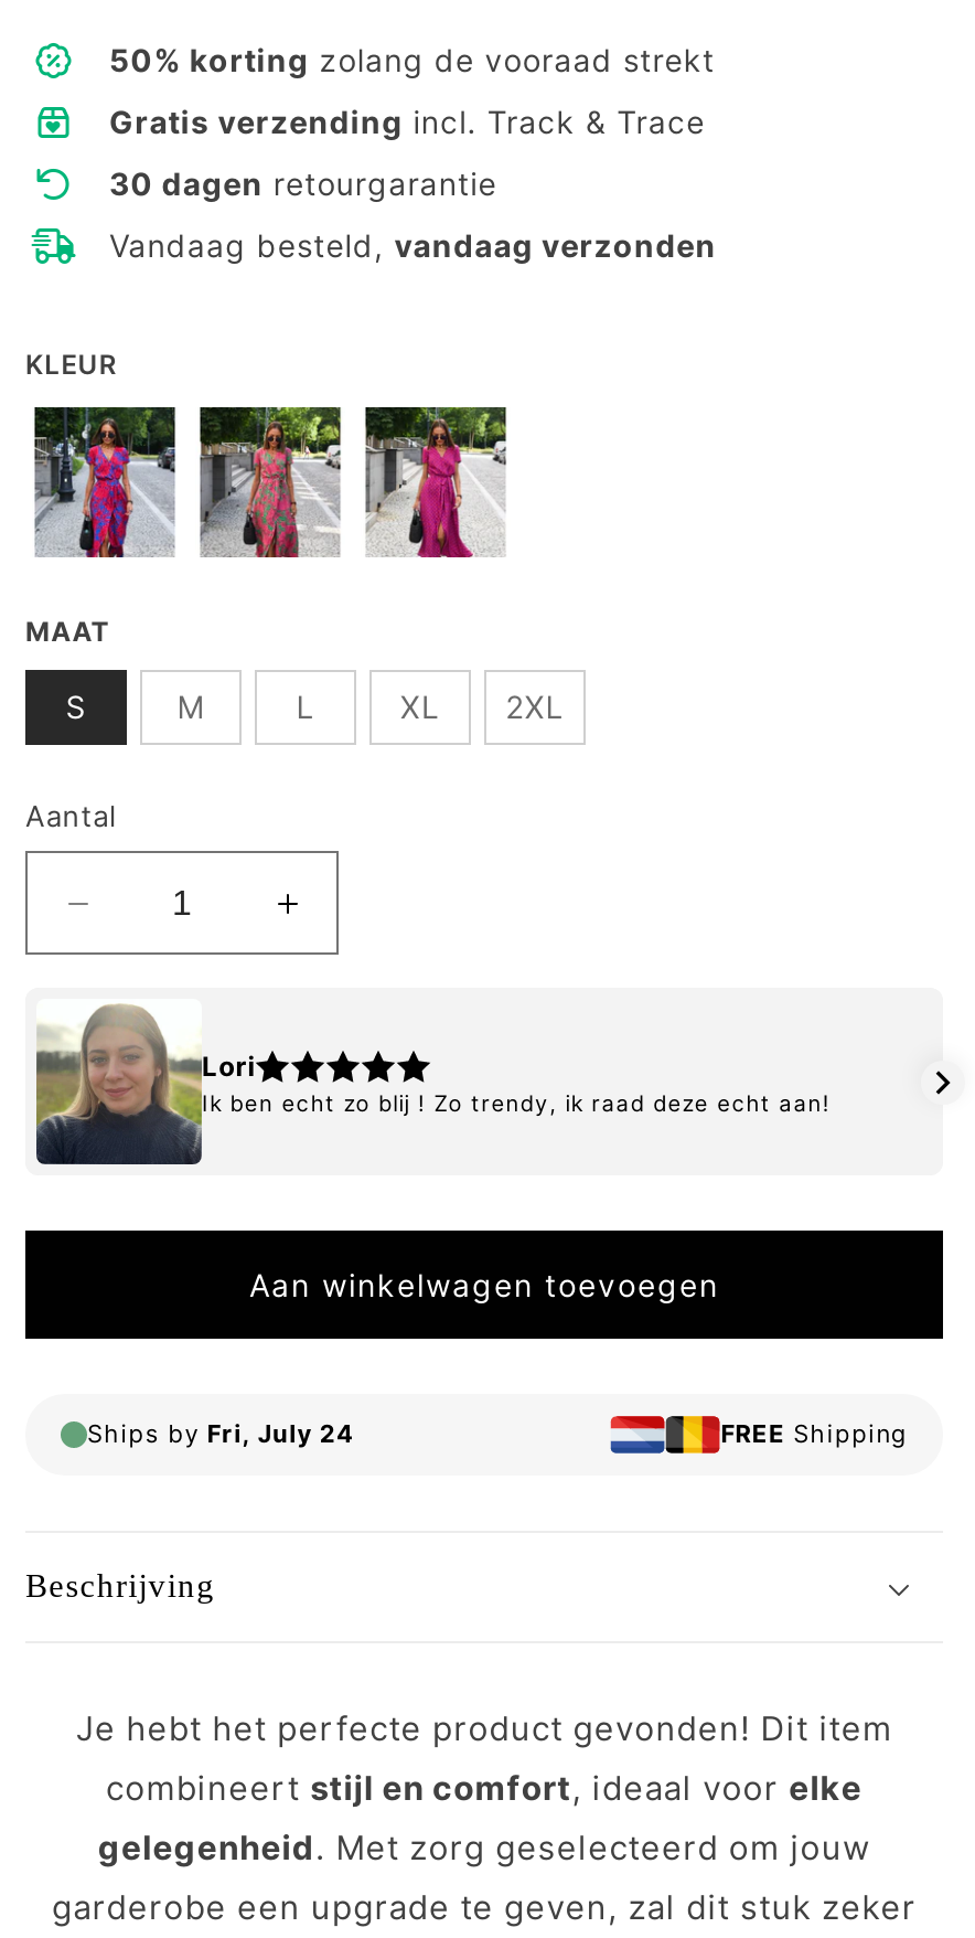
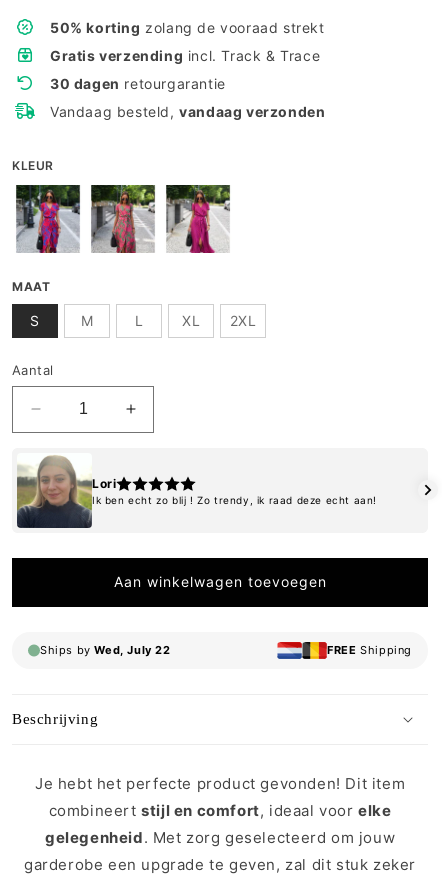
[87,1418,353,1449] Ships by Fri, July 24 -> [40,642,171,656] Ships by Wed, July 22

